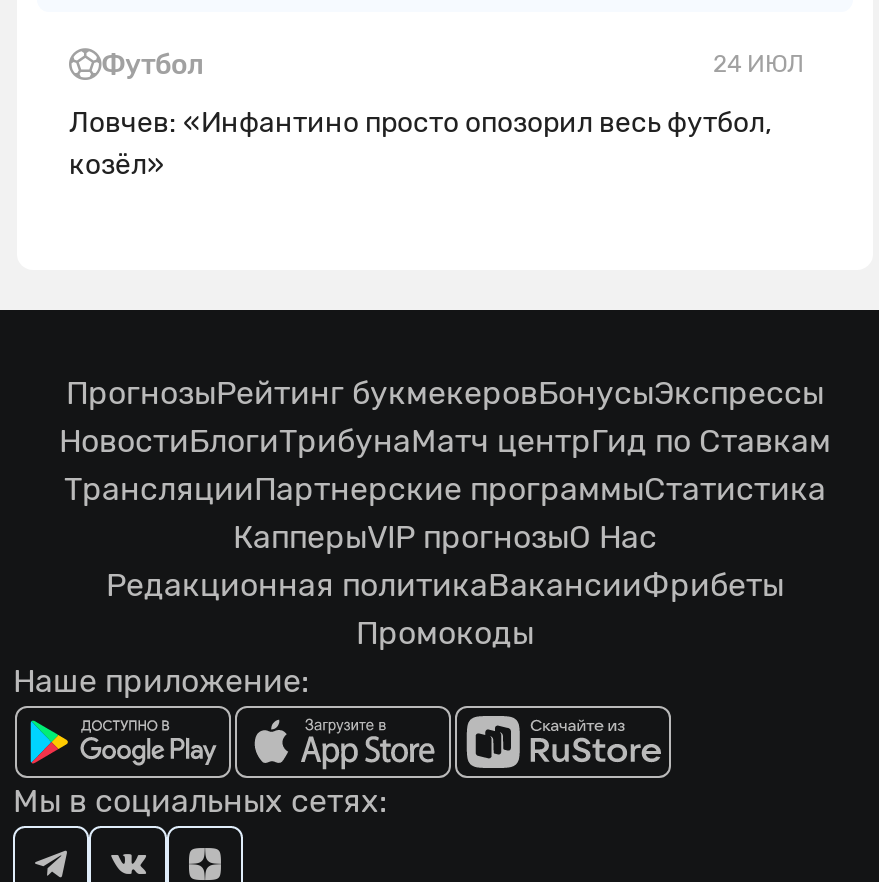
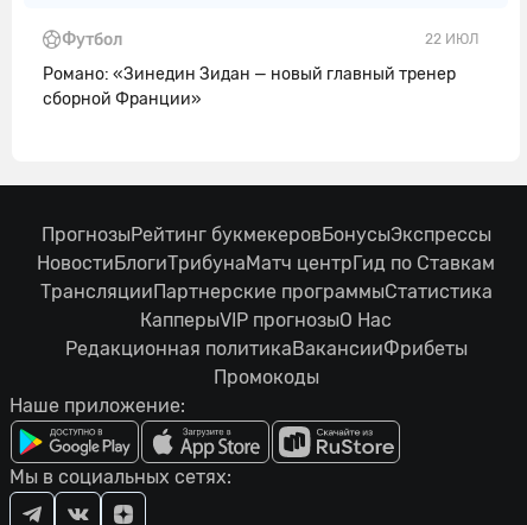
[713,50,803,78] 24 ИЮЛ -> [425,31,478,48] 22 ИЮЛ
[69,105,771,181] Ловчев: «Инфантино просто опозорил весь футбол, | козёл» -> [43,64,456,109] Романо: «Зинедин Зидан — новый главный тренер | сборной Франции»

